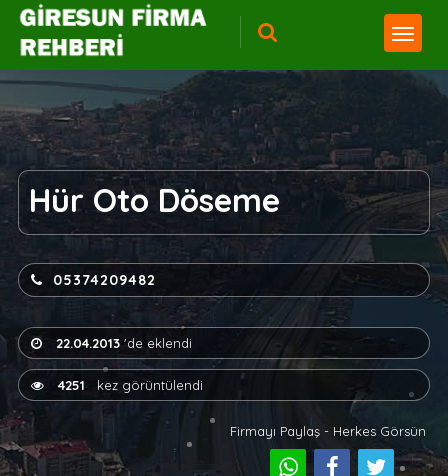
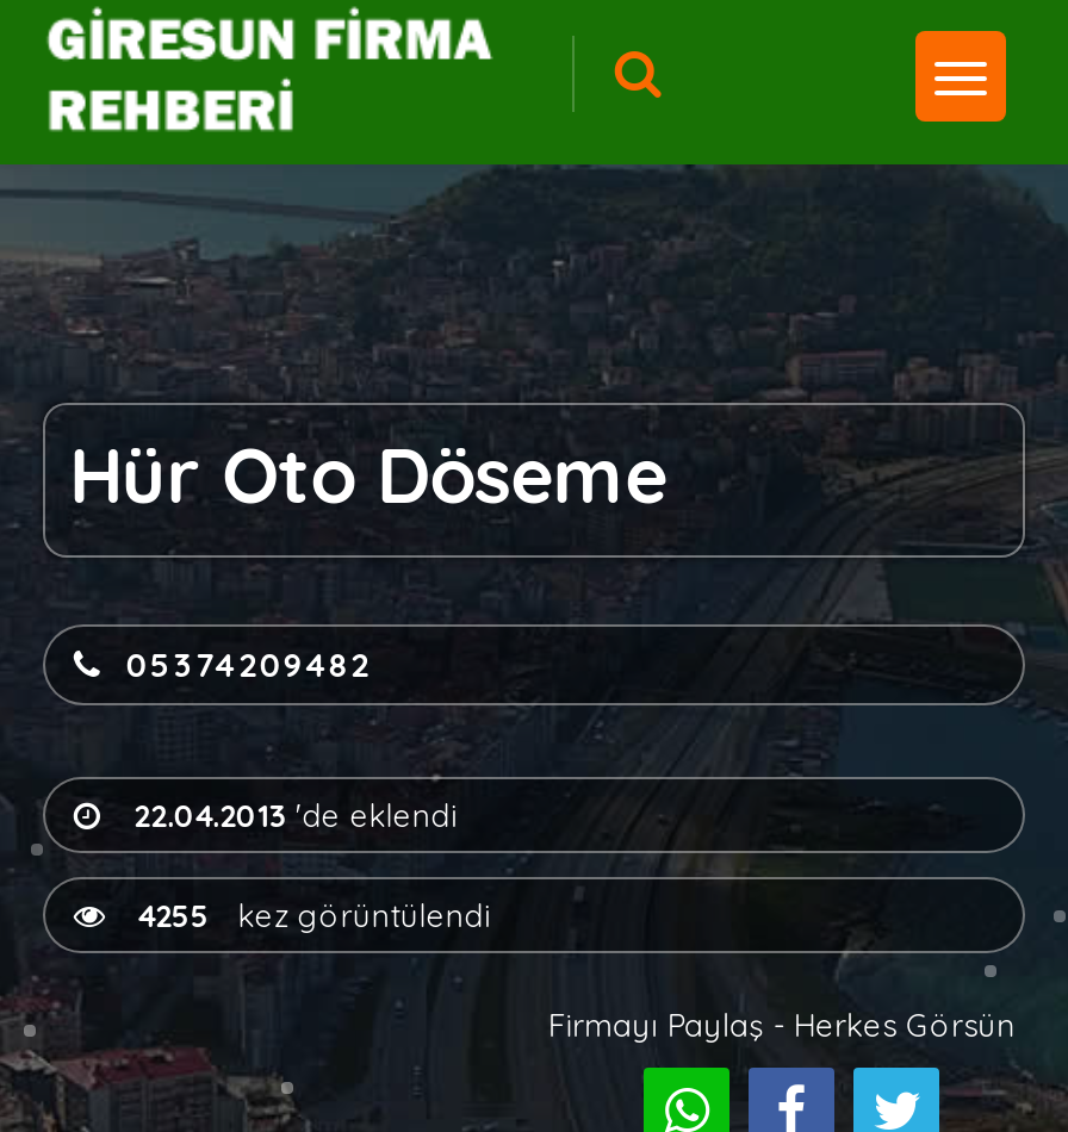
[58,377,203,393] 4251 kez görüntülendi -> [138,896,491,934] 4255 kez görüntülendi

